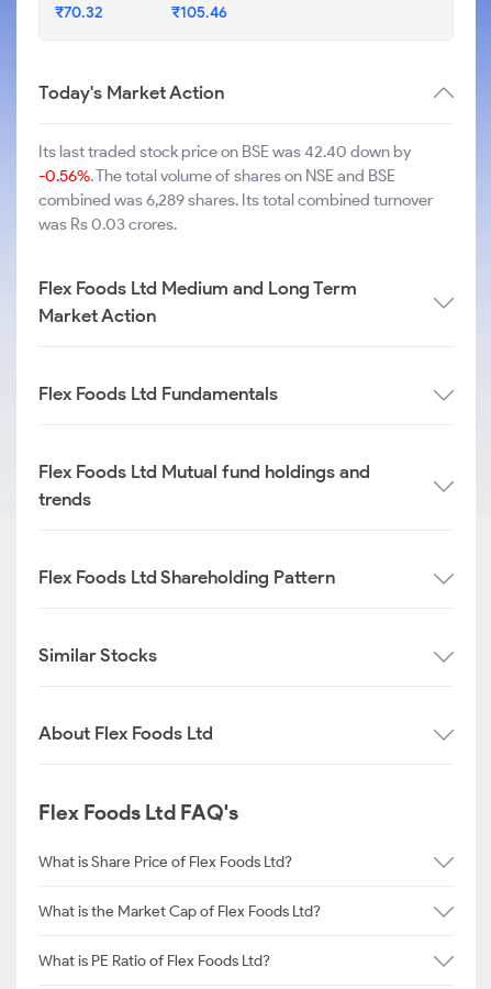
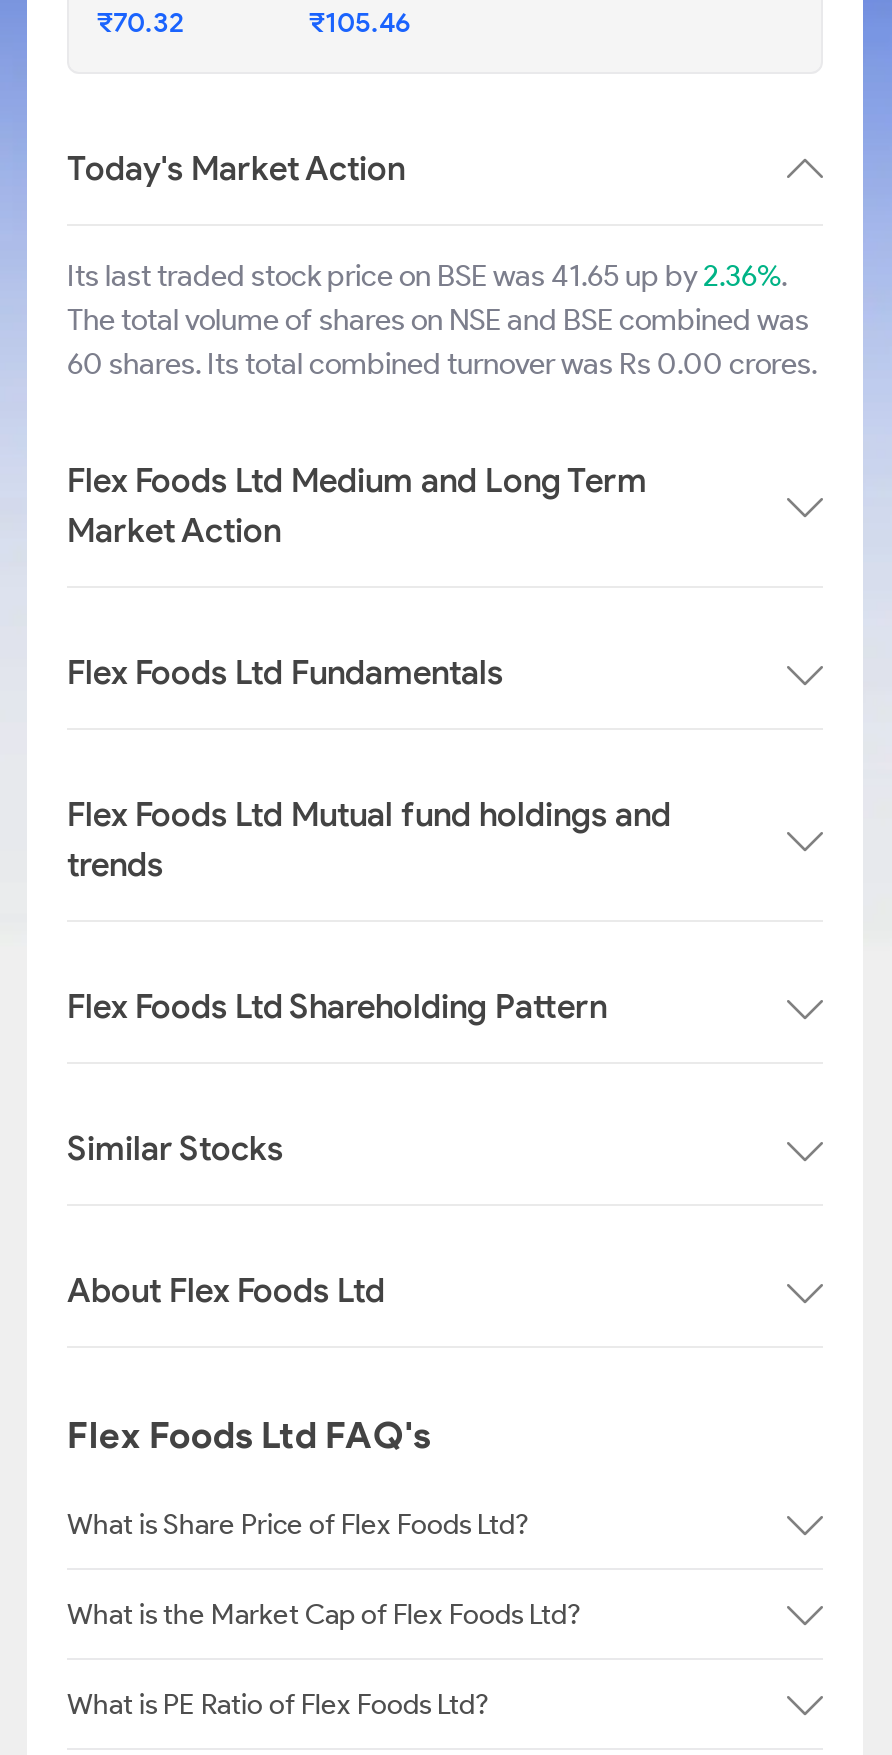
[38,142,433,234] Its last traded stock price on BSE was 42.40 down by | -0.56%. The total volume of shares on NSE and BSE | combined was 6,289 shares. Its total combined turnover | was Rs 0.03 crores. -> [67,258,817,382] Its last traded stock price on BSE was 41.65 up by2.36%. | The total volume of shares on NSE and BSE combined was | 60 shares. Its total combined turnover was Rs 0.00 crores.

